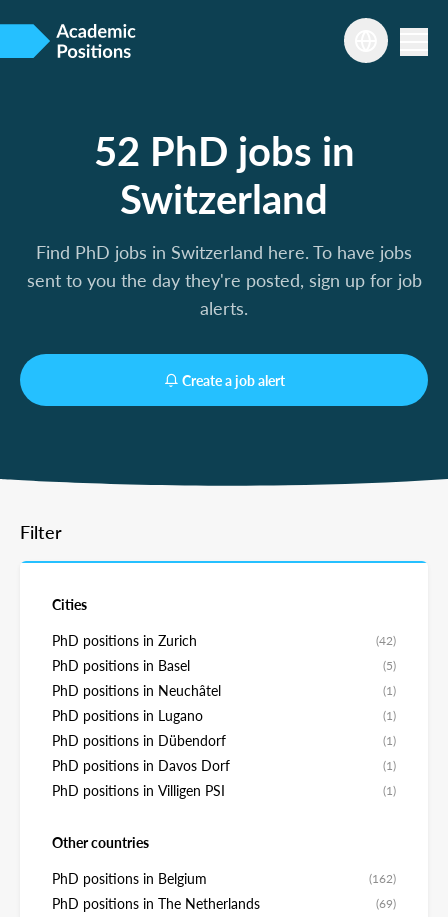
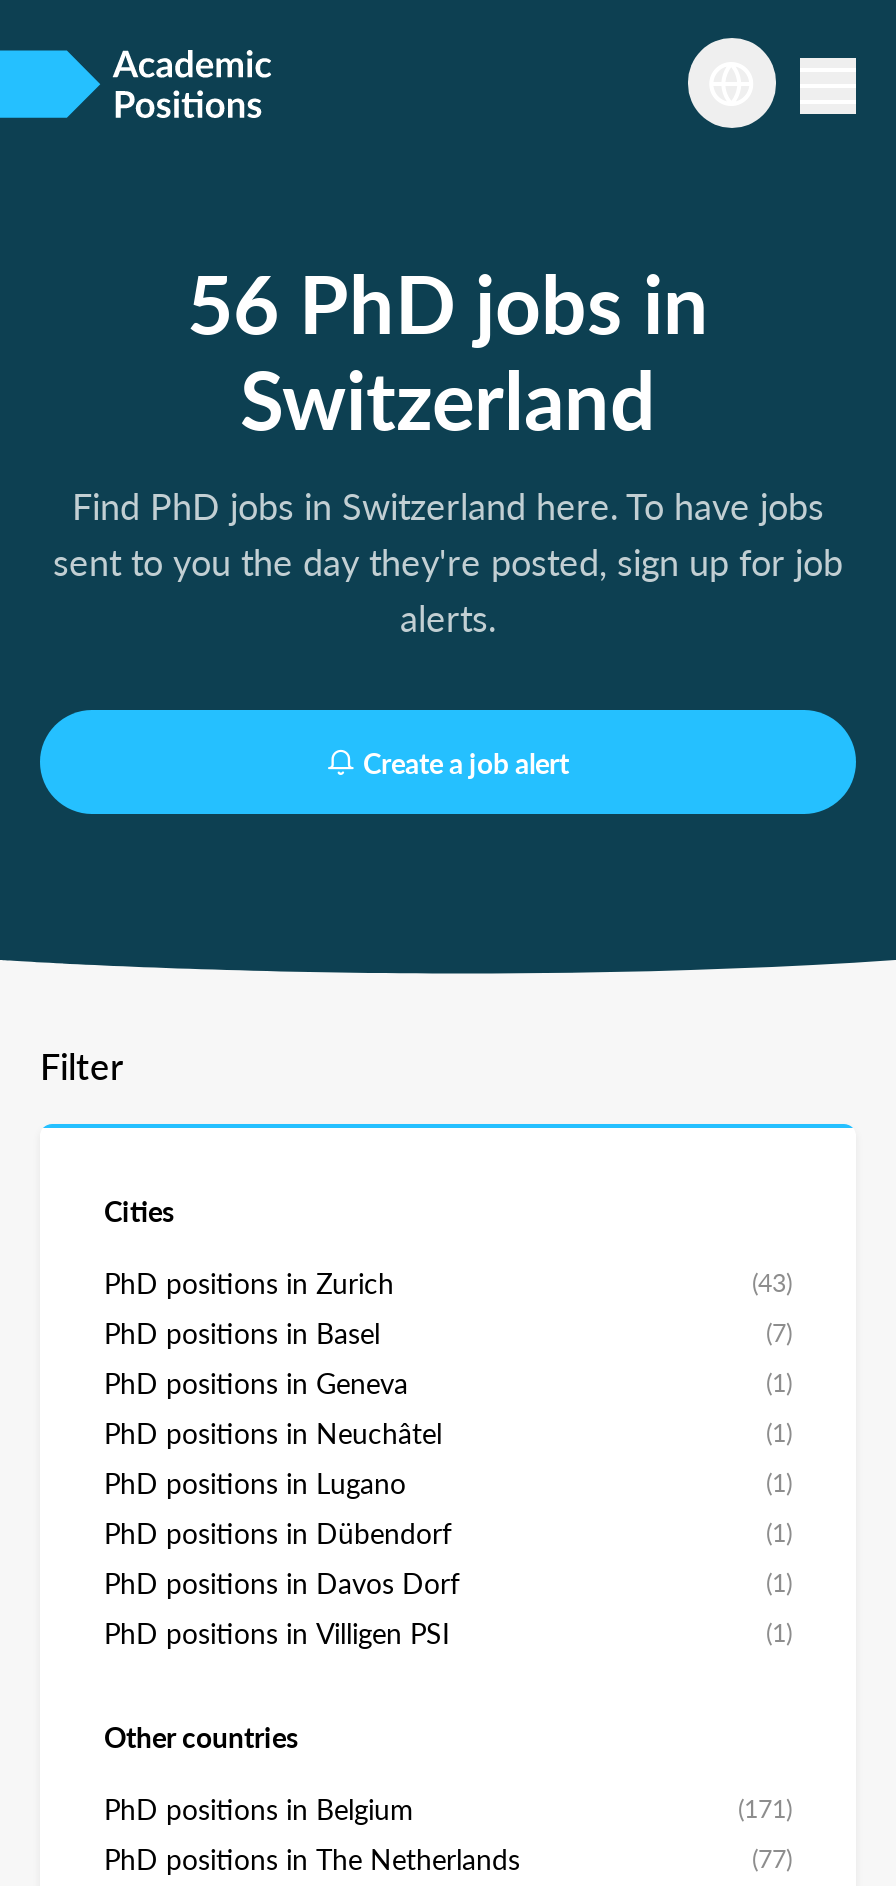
[93,121,354,178] 52 PhD jobs in -> [187,244,709,358] 56 PhD jobs in
[376,631,396,649] (42) -> [752,1264,792,1300] (43)
[383,656,396,674] (5) -> [104,1314,792,1402] (7) | PhD positions in Geneva | (1)
[369,869,396,887] (162) -> [738,1790,792,1826] (171)
[376,894,396,912] (69) -> [752,1840,792,1876] (77)

